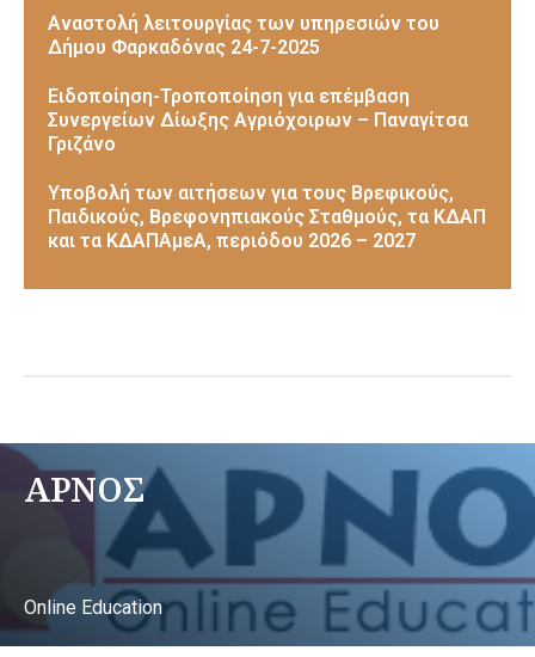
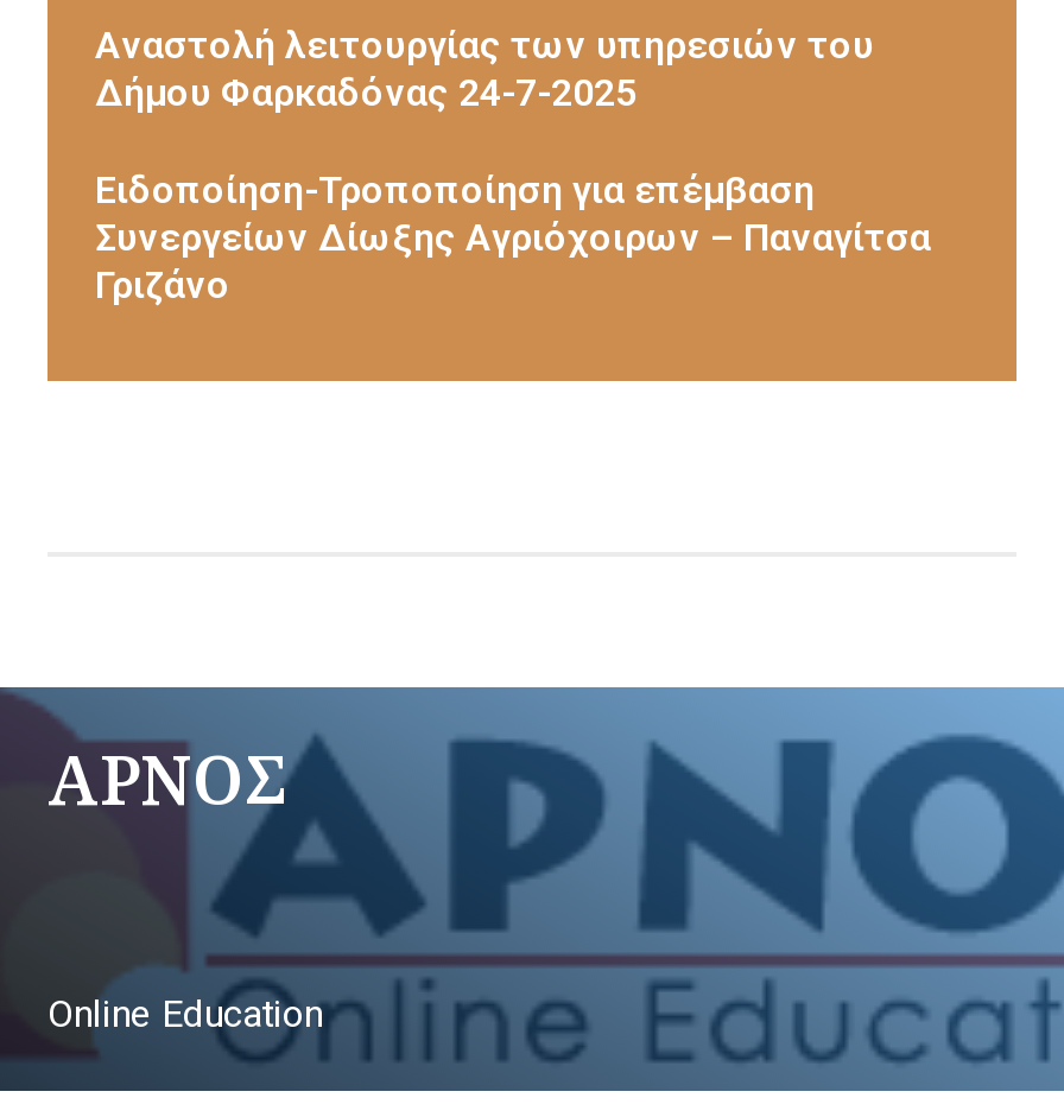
[48,181,486,252] Υποβολή των αιτήσεων για τους Βρεφικούς, | Παιδικούς, Βρεφονηπιακούς Σταθμούς, τα ΚΔΑΠ | και τα ΚΔΑΠΑμεΑ, περιόδου 2026 – 2027 -> none

